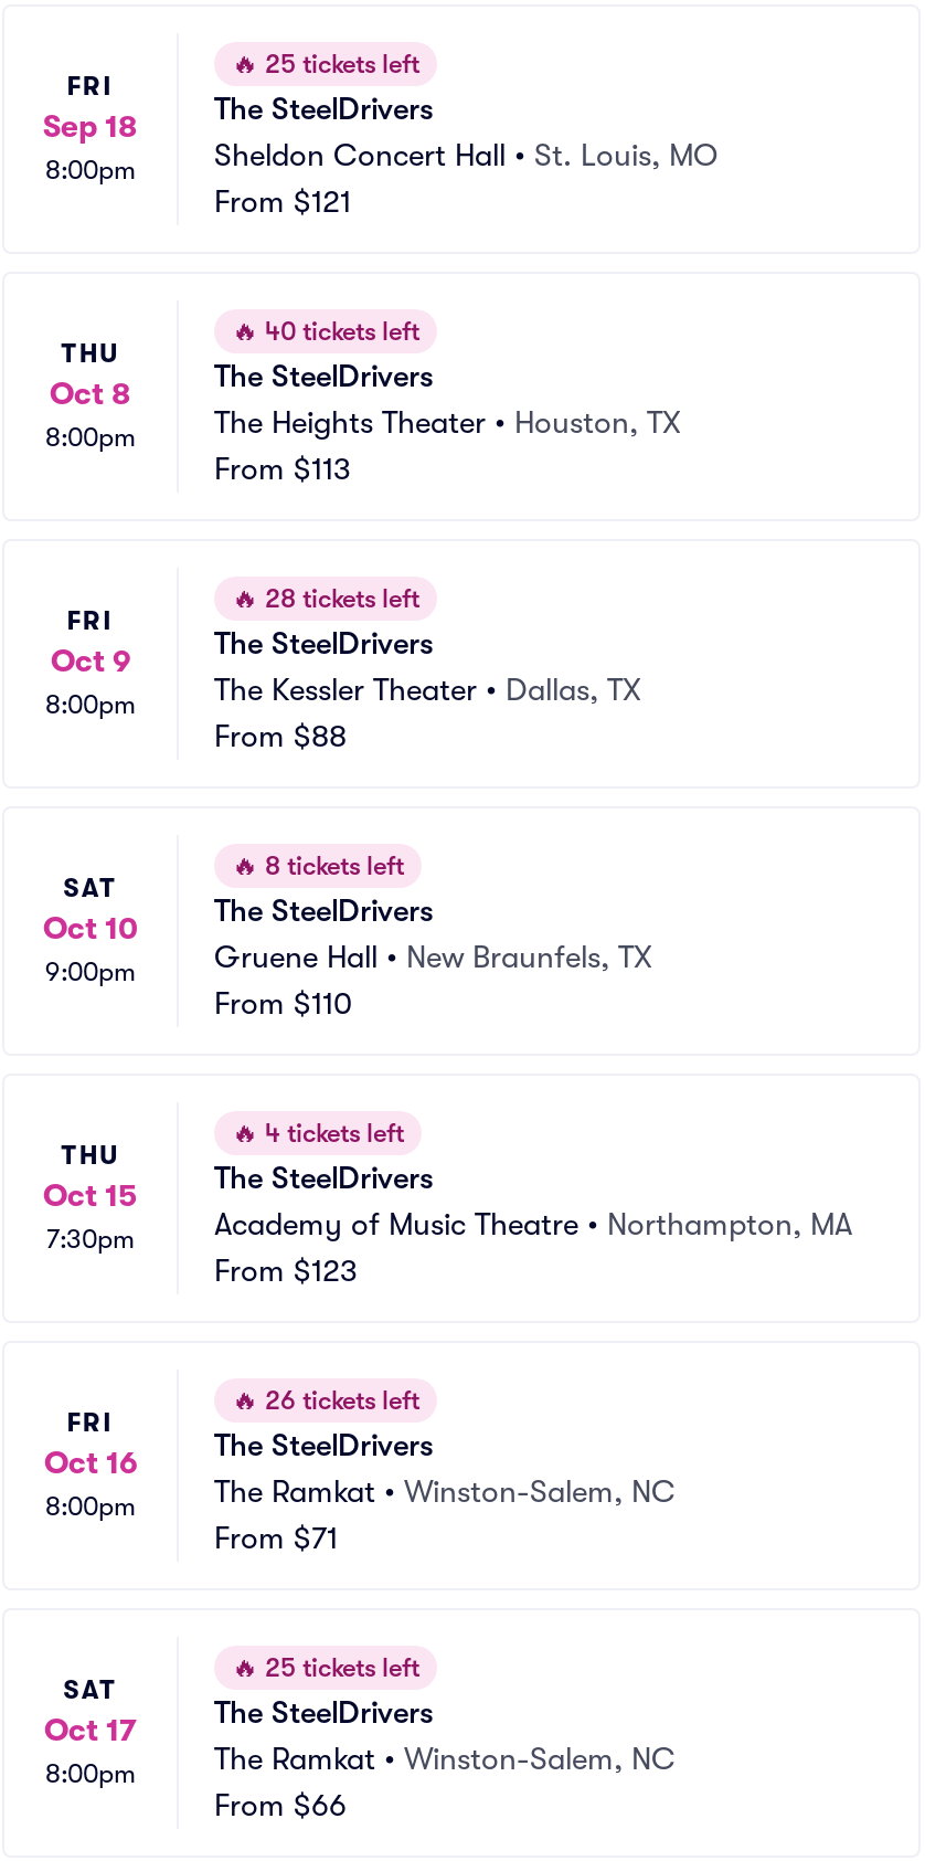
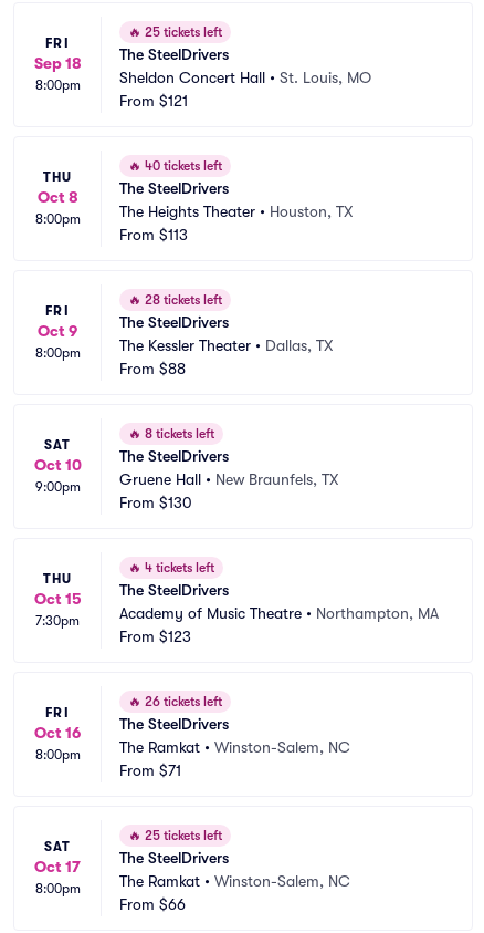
[214,985,353,1021] From $110 -> [119,494,192,511] From $130

